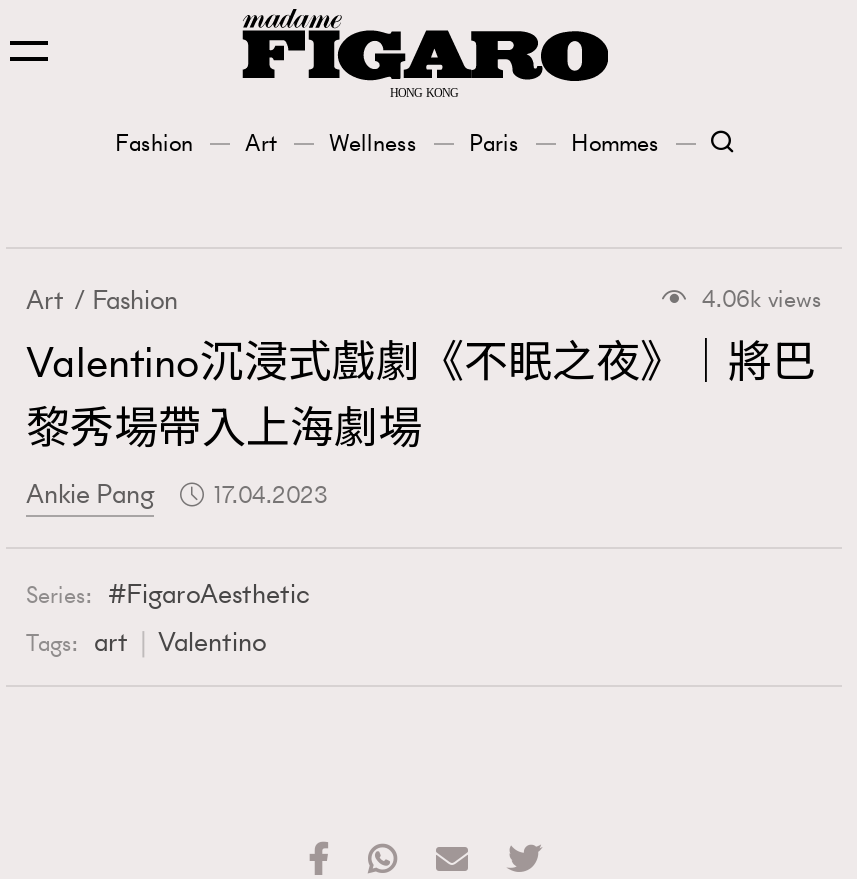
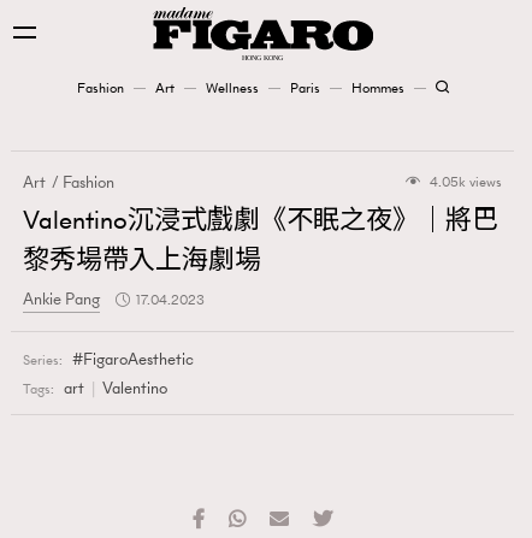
[696,283,822,315] 4.06k views -> [426,172,502,191] 4.05k views

